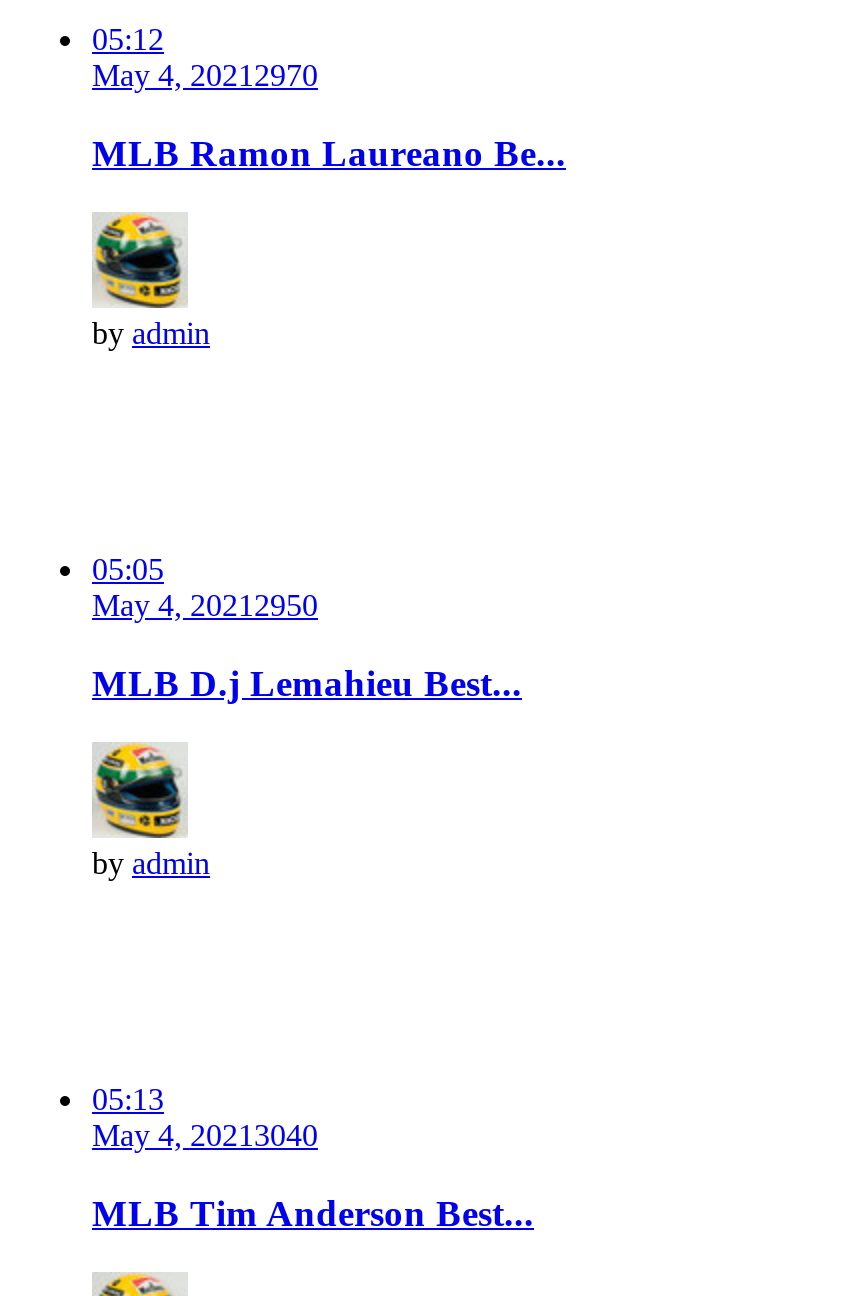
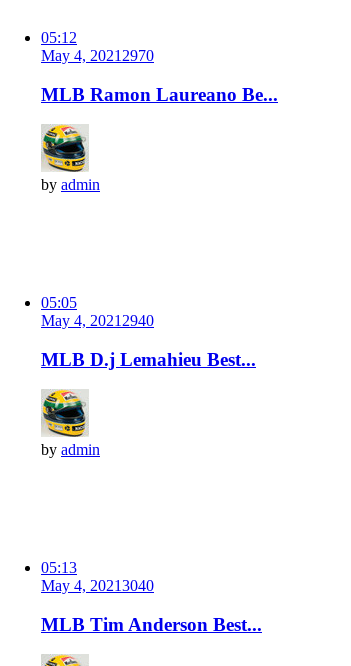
[92,588,318,622] May 4, 2021 2950 -> [41,312,154,329] May 4, 2021 2940

